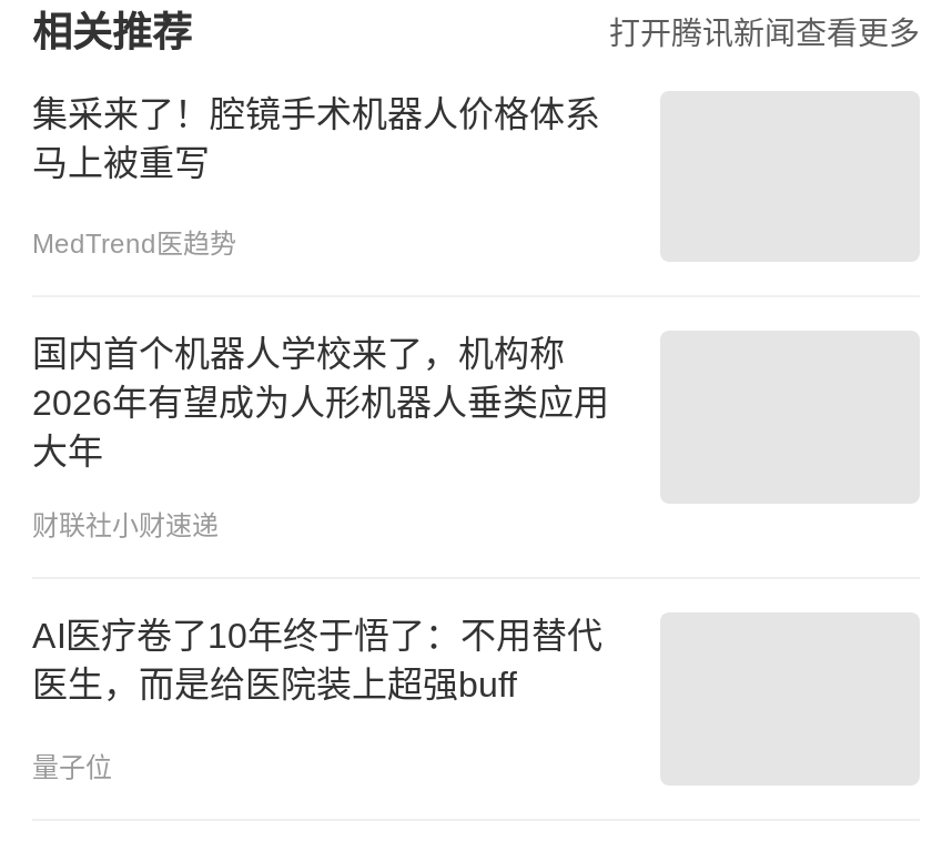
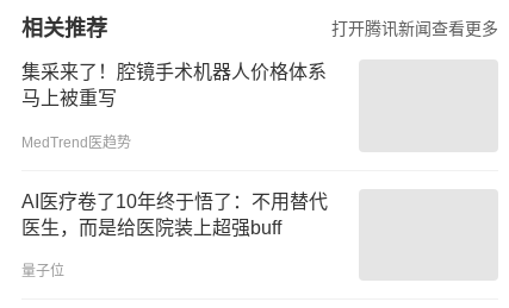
[32,336,609,542] 国内首个机器人学校来了，机构称 | 2026年有望成为人形机器人垂类应用 | 大年 | 财联社小财速递 -> none

